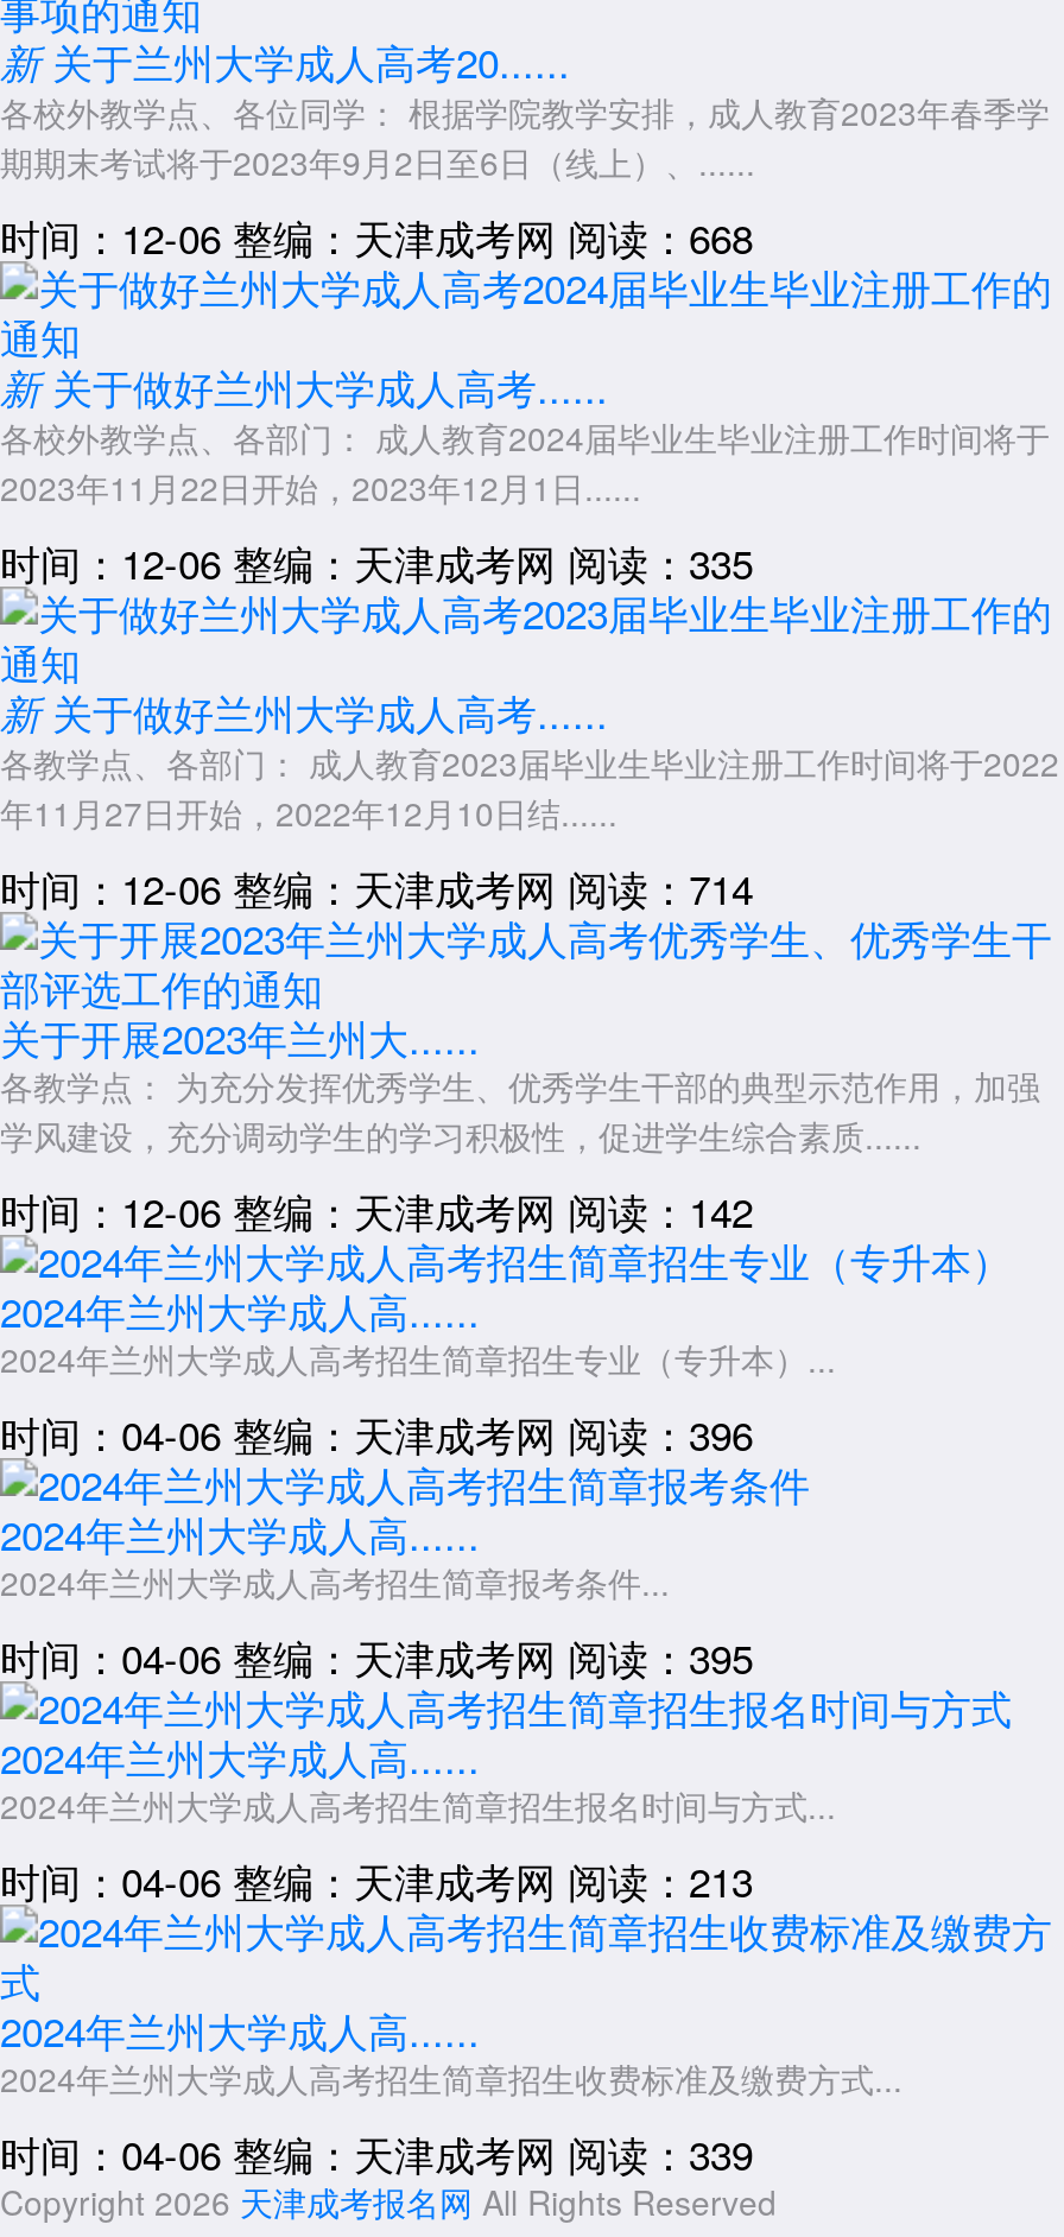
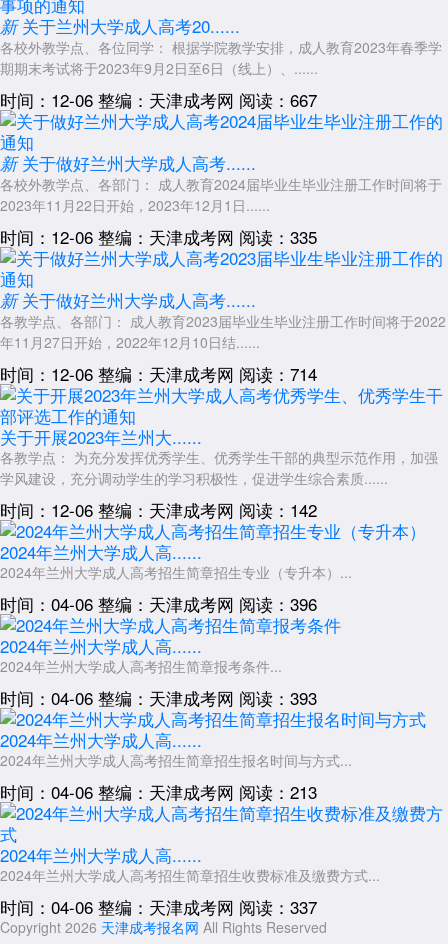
[0,207,753,266] 时间：12-06 整编：天津成考网 阅读：668 -> [0,87,317,112] 时间：12-06 整编：天津成考网 阅读：667
[0,1627,753,1686] 时间：04-06 整编：天津成考网 阅读：395 -> [0,685,317,710] 时间：04-06 整编：天津成考网 阅读：393
[0,2123,753,2182] 时间：04-06 整编：天津成考网 阅读：339 -> [0,894,317,919] 时间：04-06 整编：天津成考网 阅读：337

